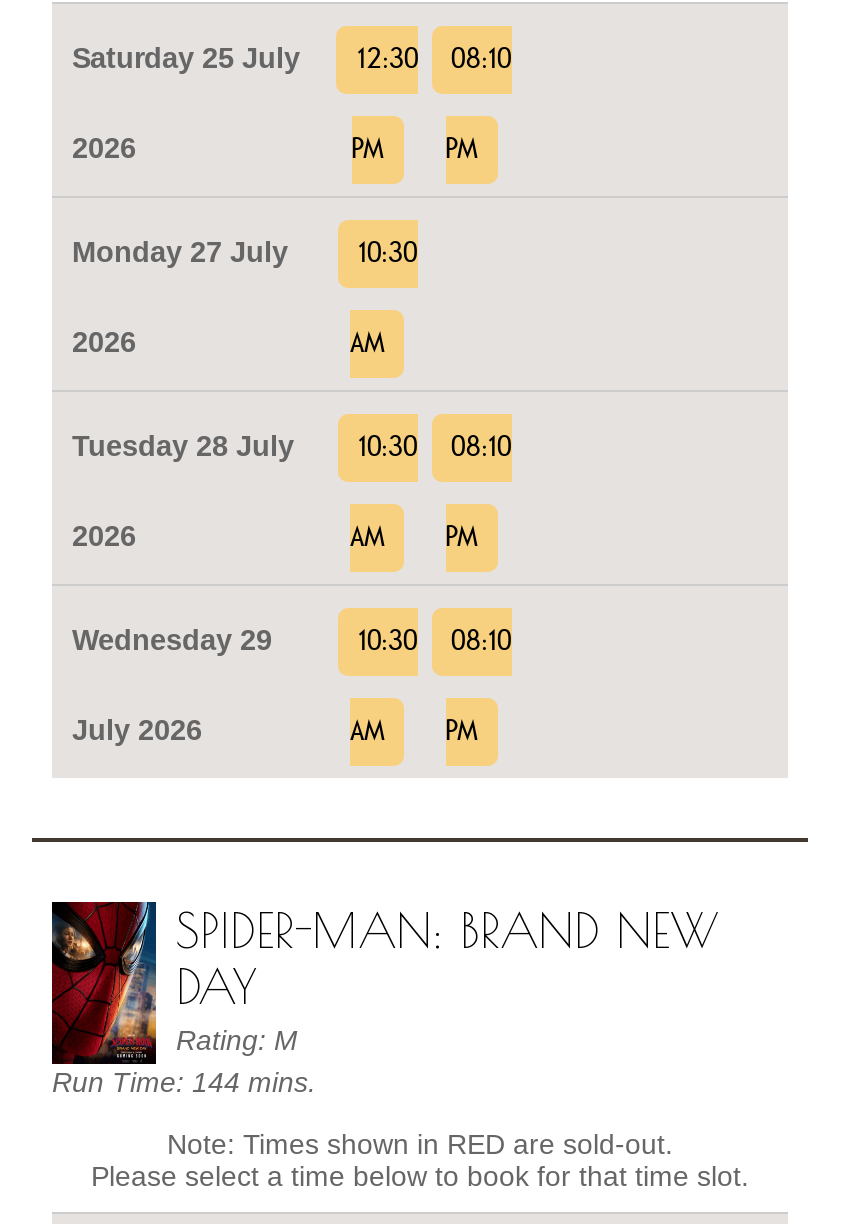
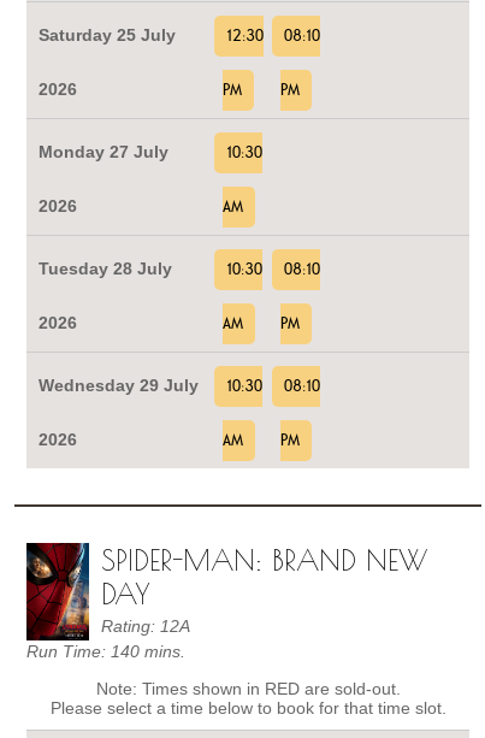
[176,1024,298,1056] Rating: M -> [101,616,190,636] Rating: 12A
[52,1066,316,1098] Run Time: 144 mins. -> [26,642,185,661] Run Time: 140 mins.

